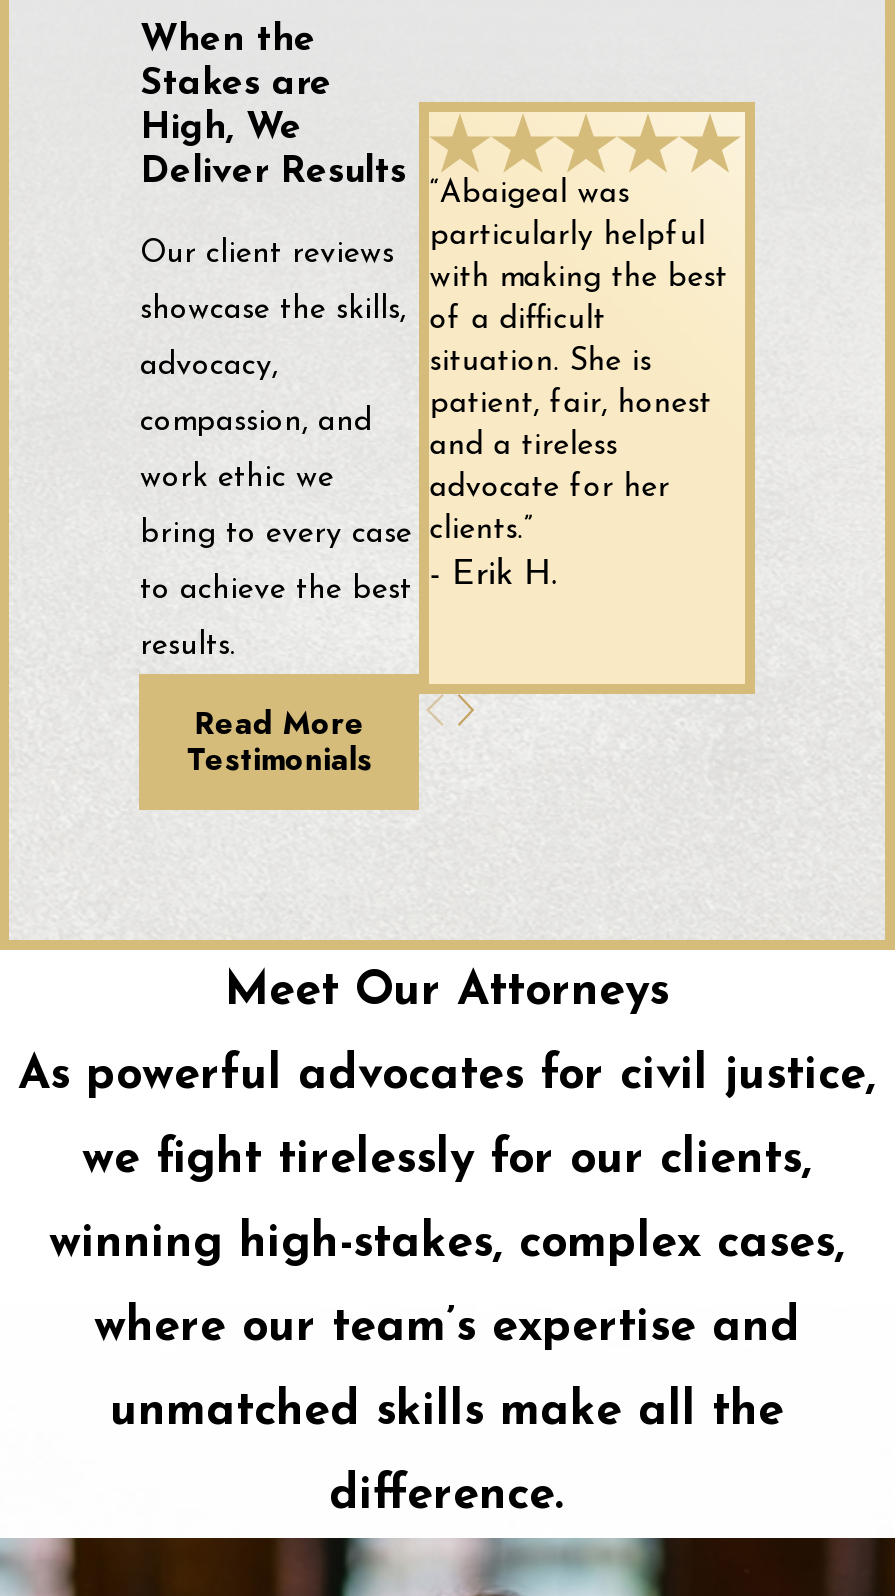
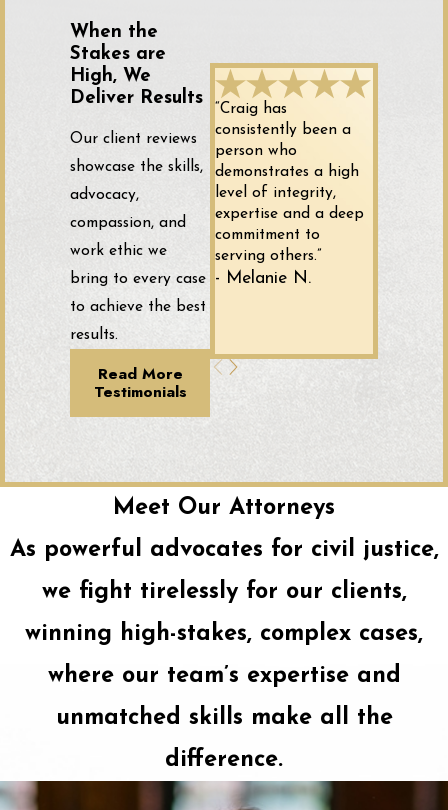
[429,179,727,593] “Abaigeal was | particularly helpful | with making the best | of a difficult | situation. She is | patient, fair, honest | and a tireless | advocate for her | clients.” | - Erik H. -> [215,101,364,287] “Craig has | consistently been a | person who | demonstrates a high | level of integrity, | expertise and a deep | commitment to | serving others.” | - Melanie N.

